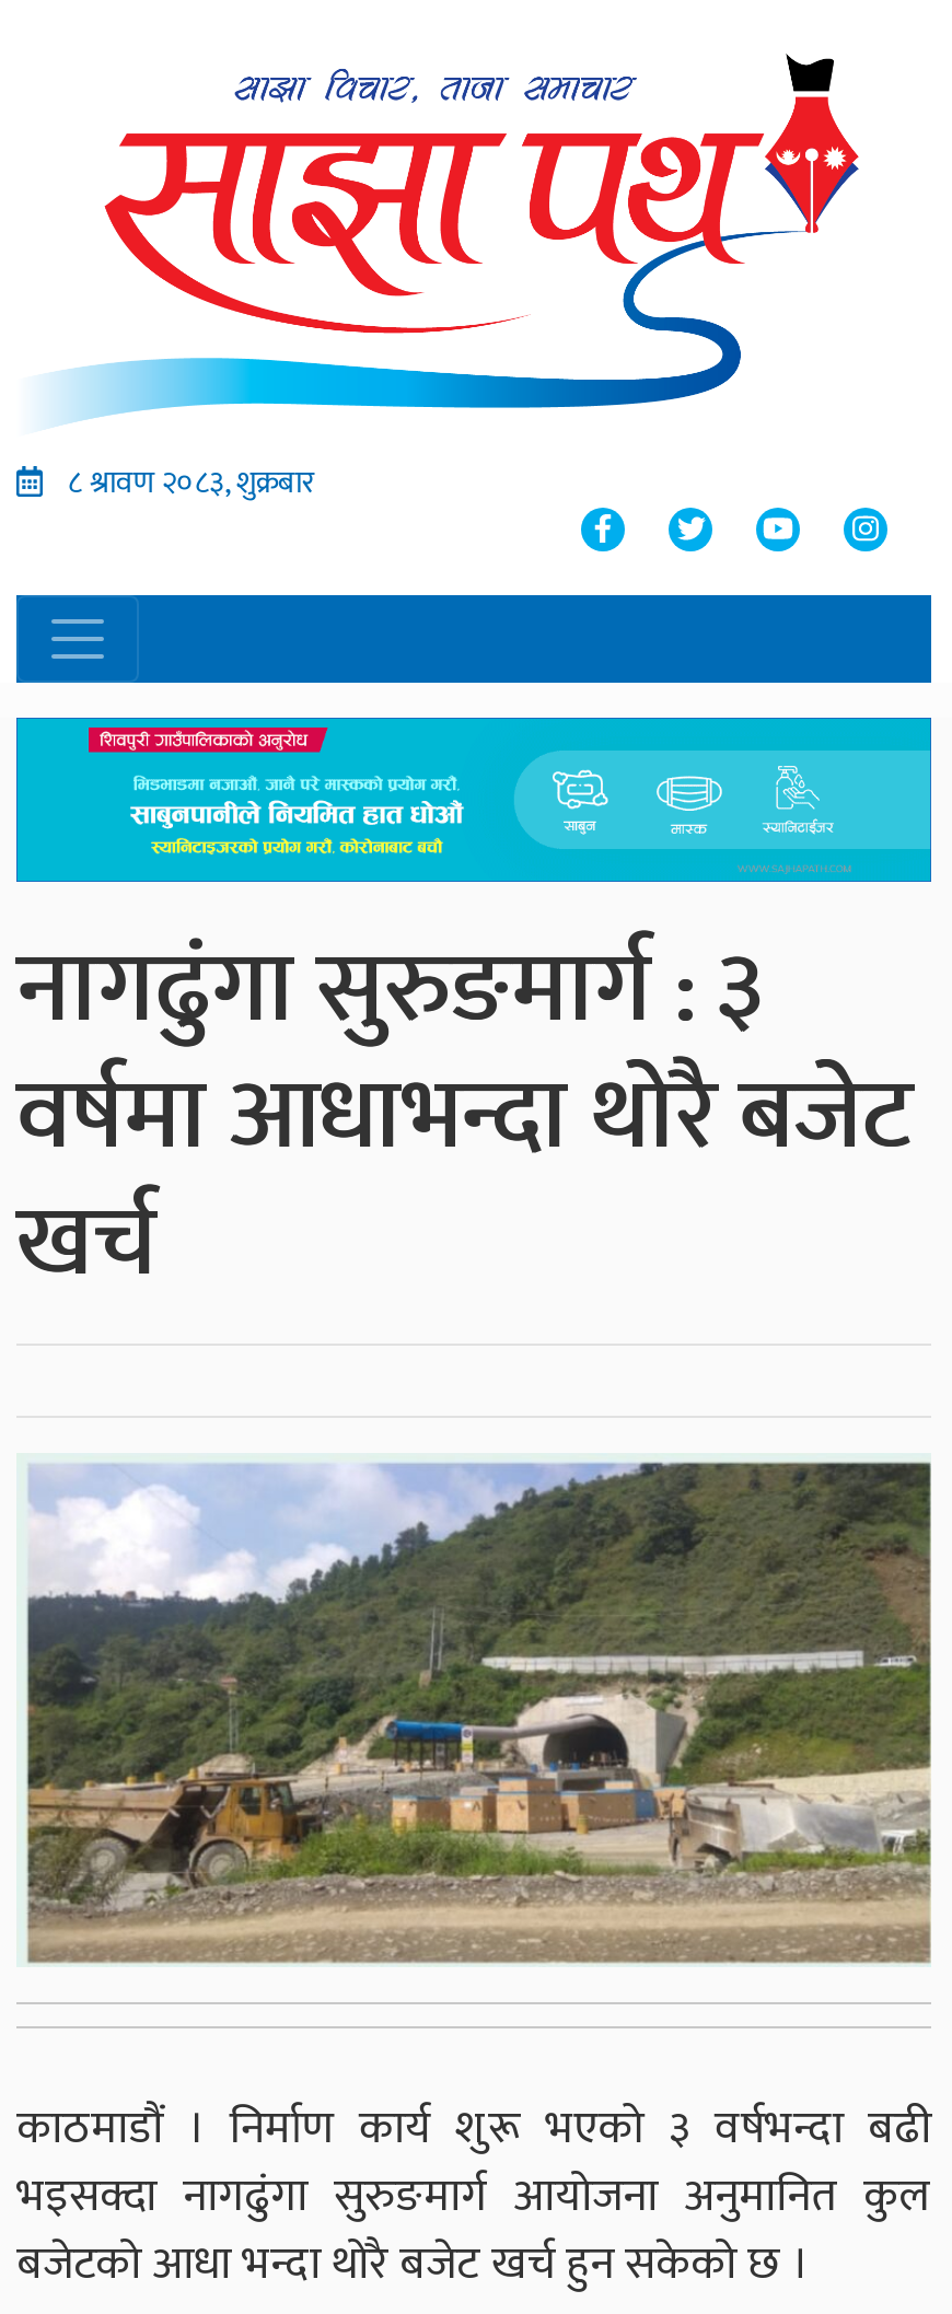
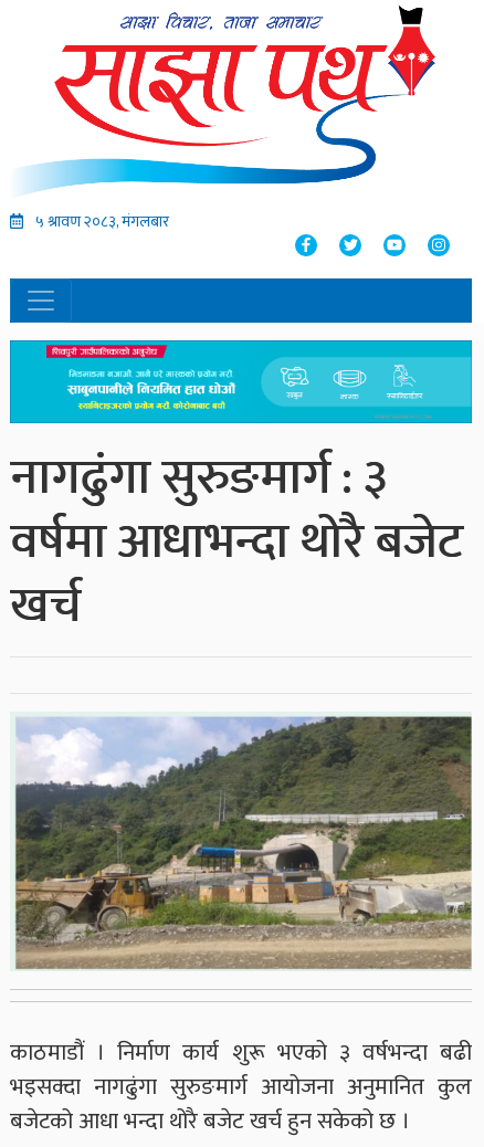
[61,457,314,507] ८ श्रावण २०८३, शुक्रबार -> [32,209,169,234] ५ श्रावण २०८३, मंगलबार

